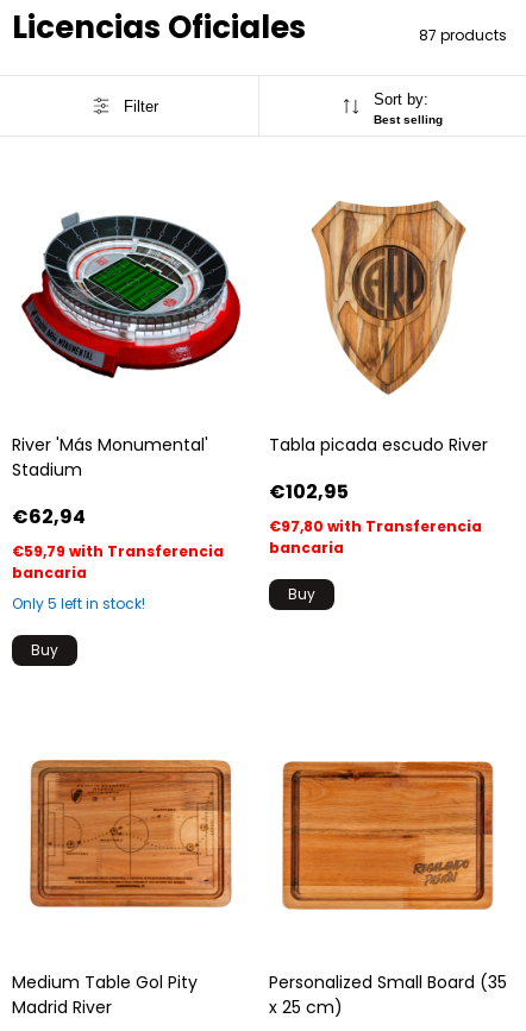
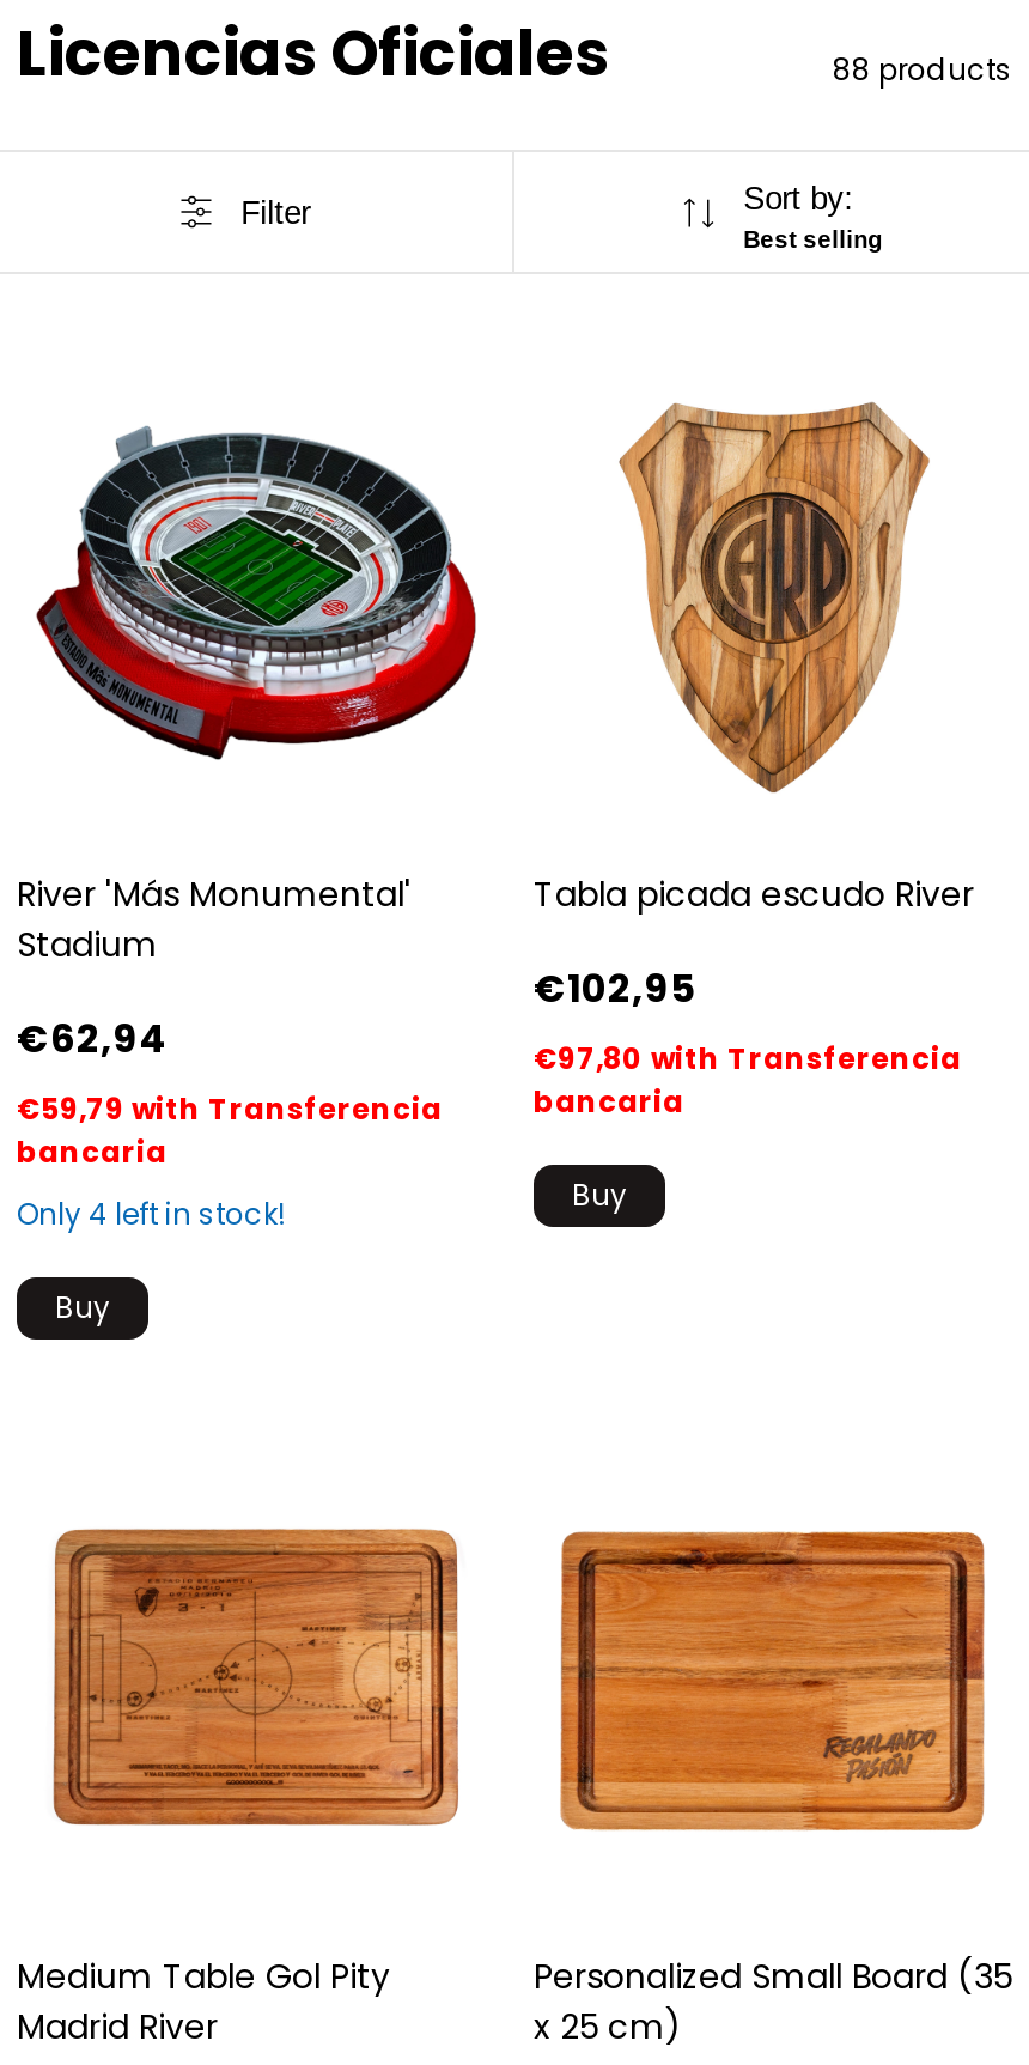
[419,26,507,46] 87 products -> [833,50,1012,91] 88 products
[12,594,145,614] Only 5 left in stock! -> [17,1195,285,1235] Only 4 left in stock!

